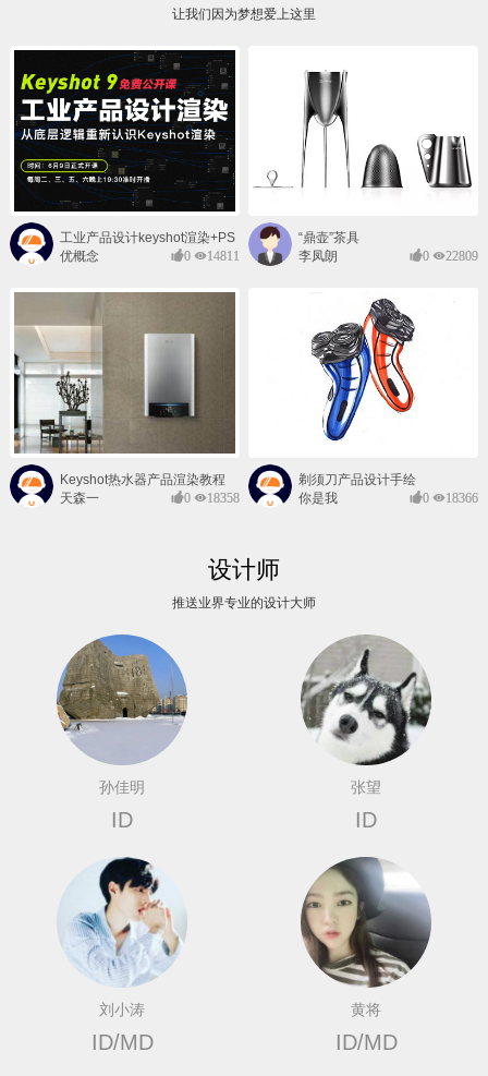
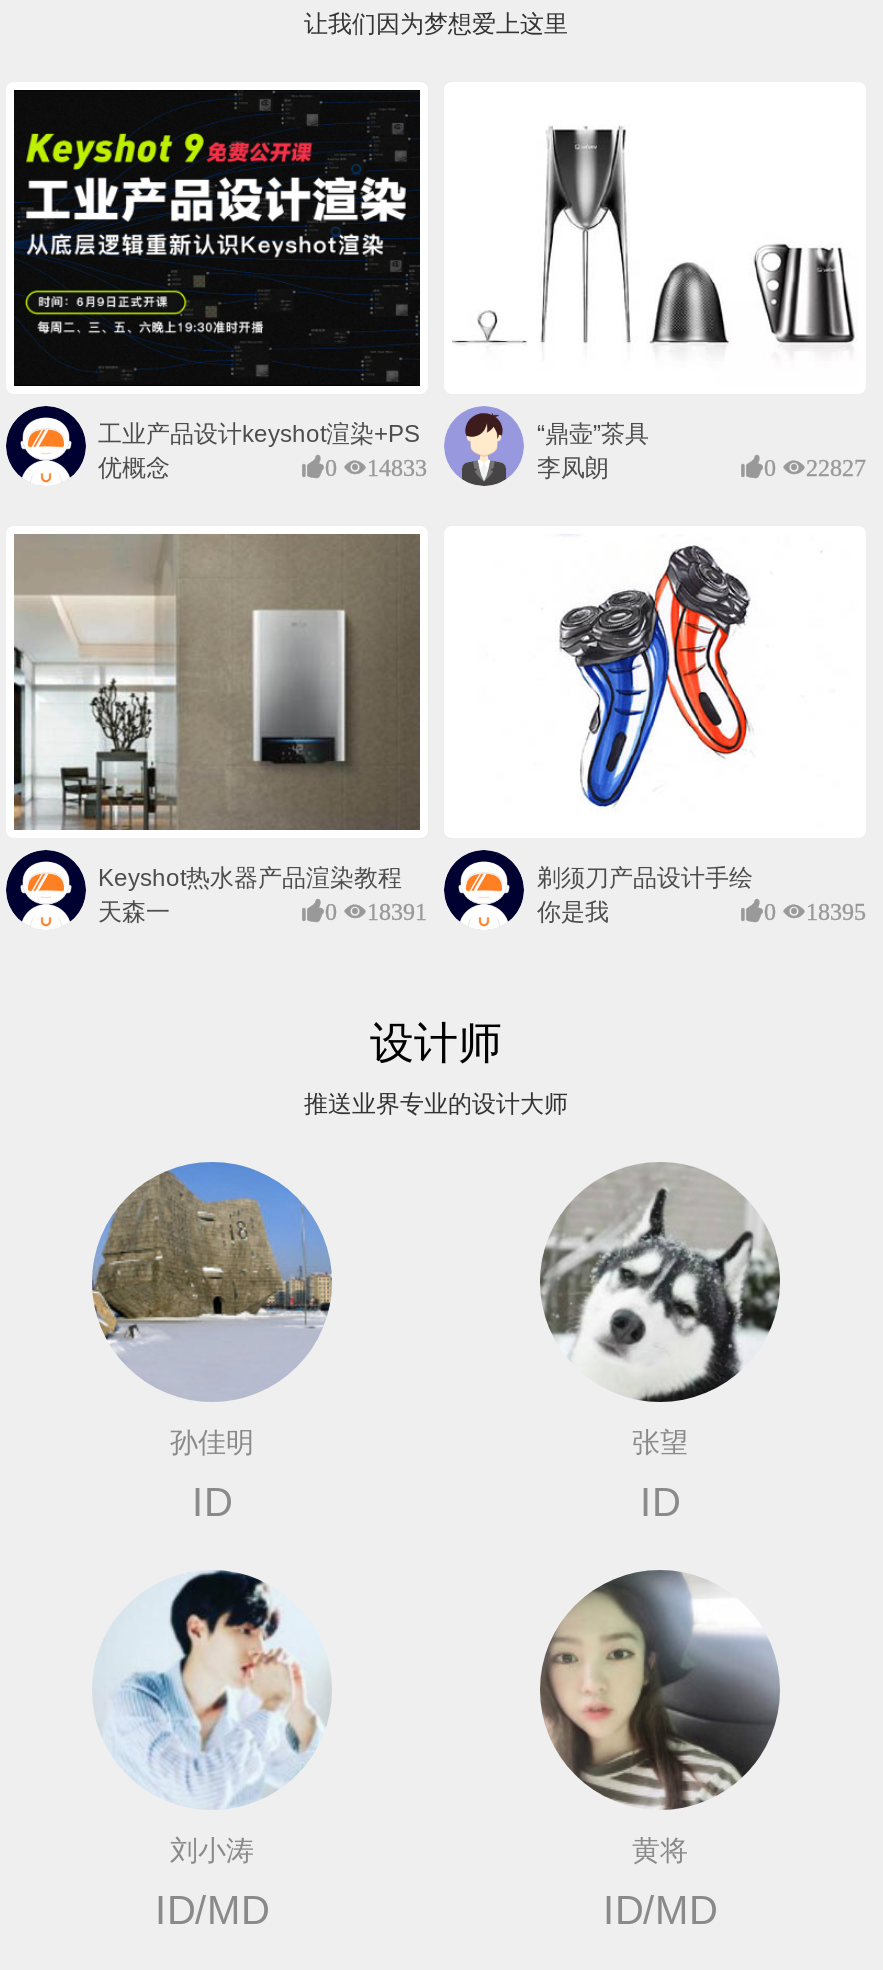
[184,249,239,263] 0 14811 -> [325,454,427,480] 0 14833
[423,249,478,263] 0 22809 -> [764,454,866,480] 0 22827
[184,491,239,505] 0 18358 -> [325,898,427,924] 0 18391
[423,491,478,505] 0 18366 -> [764,898,866,924] 0 18395

